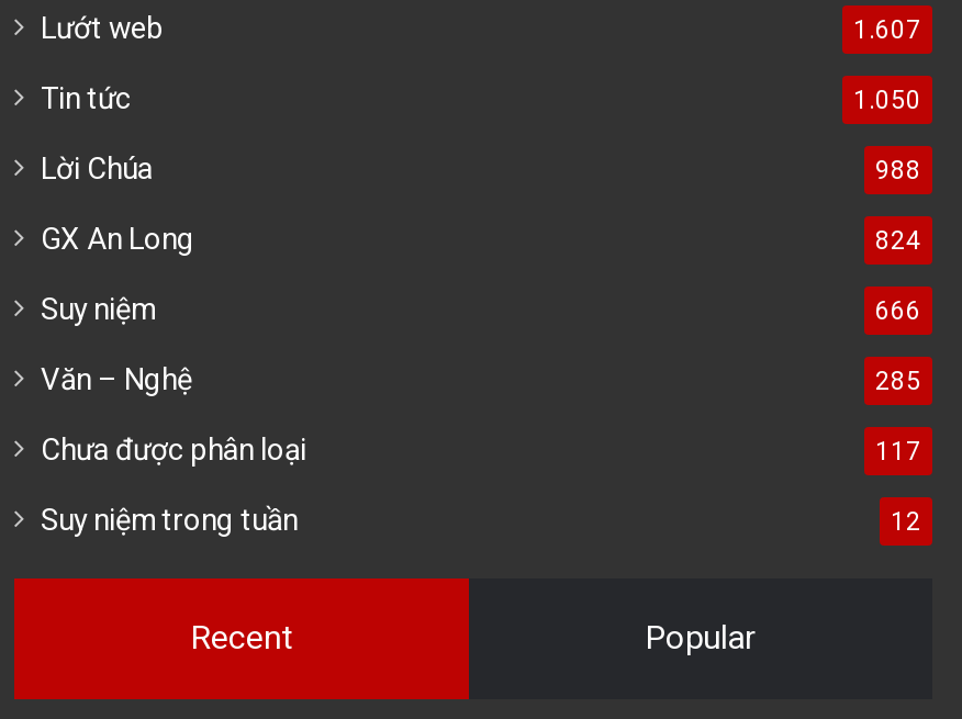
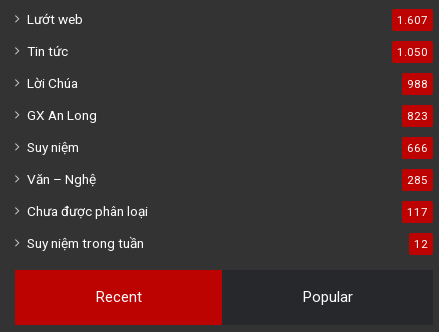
[875,226,921,256] 824 -> [407,109,428,123] 823

